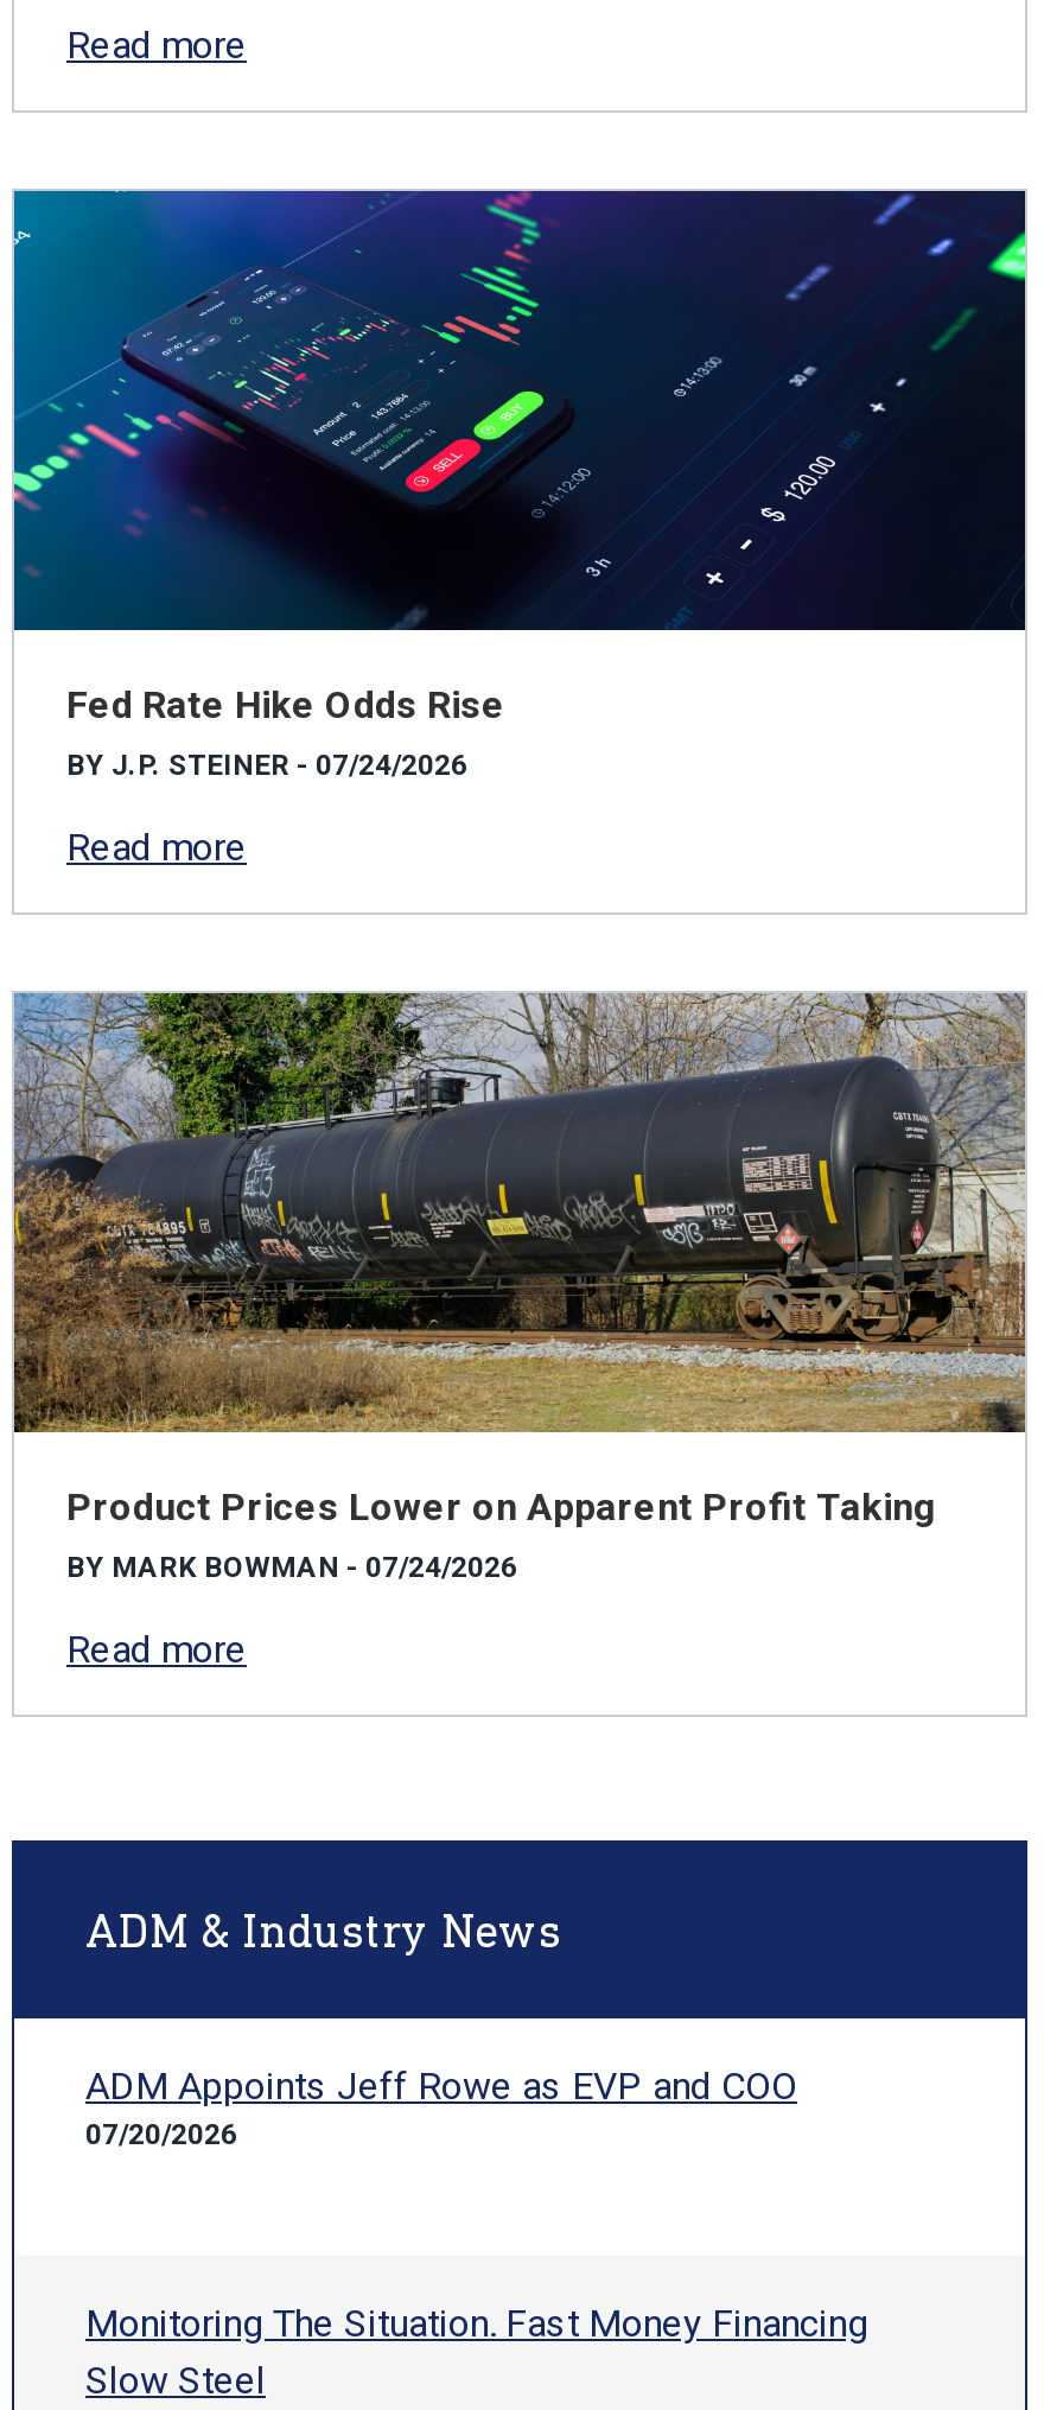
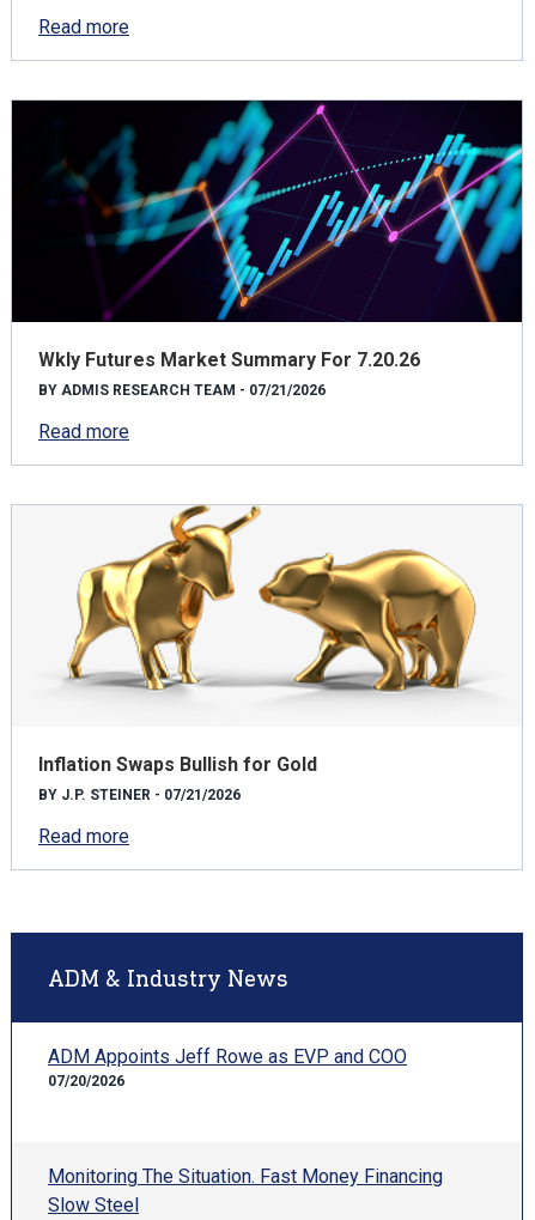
[12,189,1027,727] [image] | Fed Rate Hike Odds Rise -> [11,99,523,371] [image] | Wkly Futures Market Summary For 7.20.26
[66,749,467,782] BY J.P. STEINER - 07/24/2026 -> [38,382,326,399] BY ADMIS RESEARCH TEAM - 07/21/2026
[12,991,1027,1530] [image] | Product Prices Lower on Apparent Profit Taking -> [12,504,522,776] [image] | Inflation Swaps Bullish for Gold
[66,1551,517,1584] BY MARK BOWMAN - 07/24/2026 -> [38,787,241,803] BY J.P. STEINER - 07/21/2026

